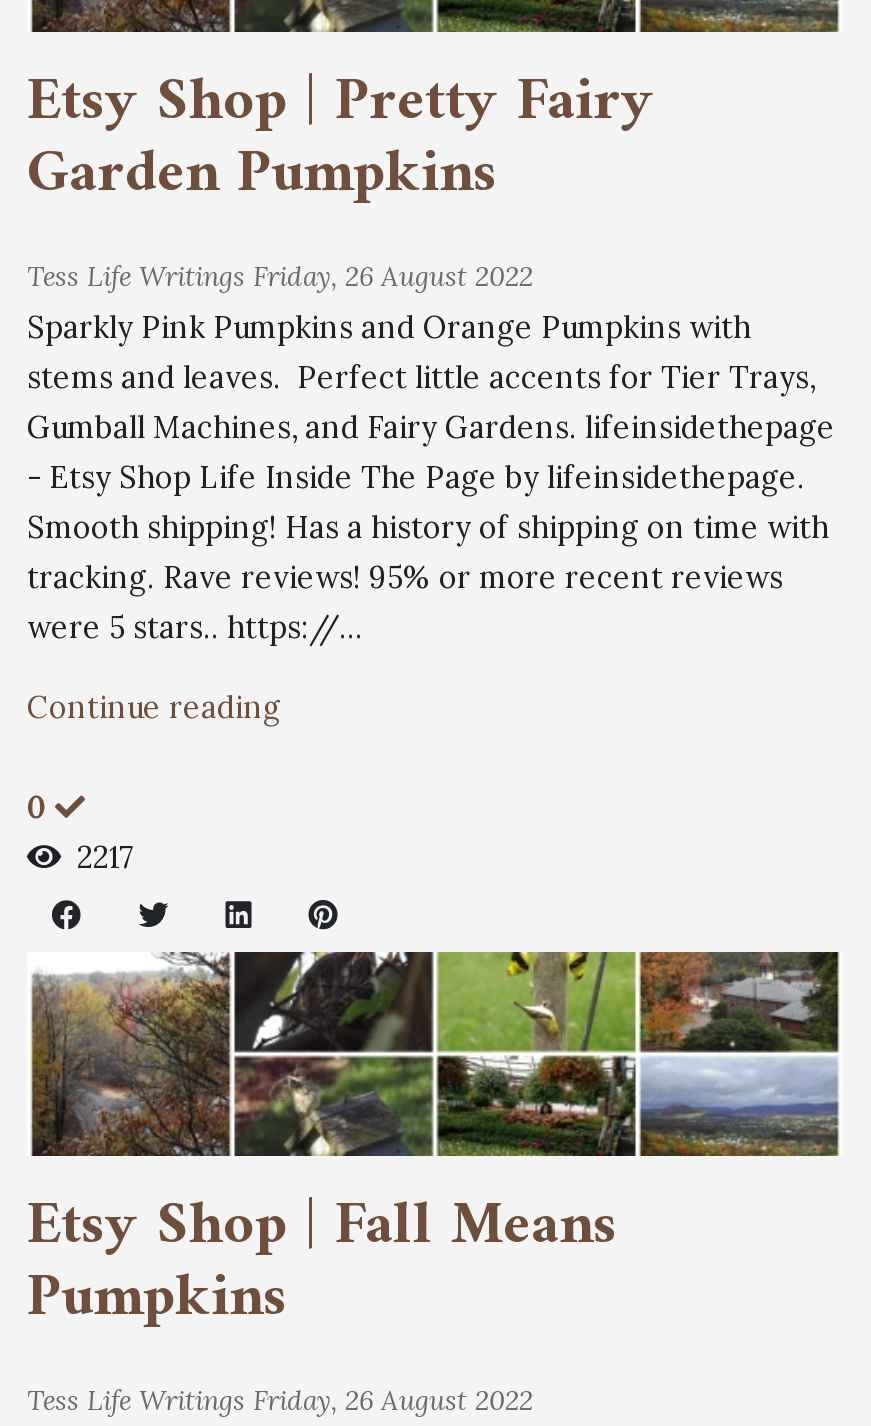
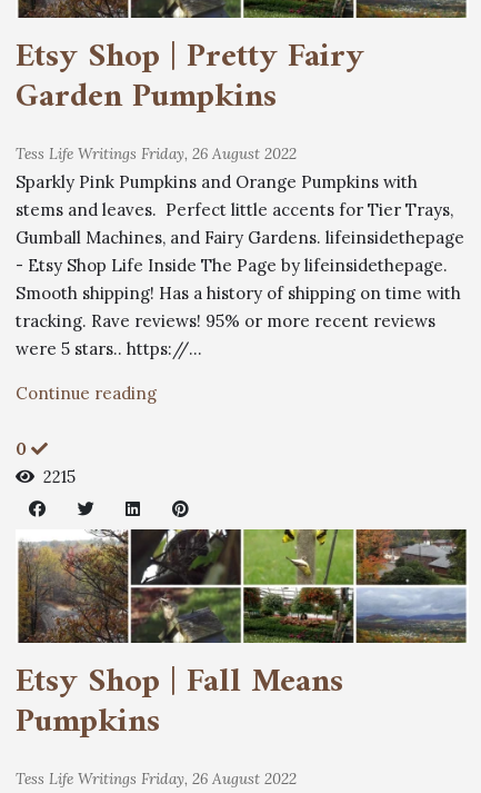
[61,837,135,875] 2217 -> [34,465,76,487] 2215

